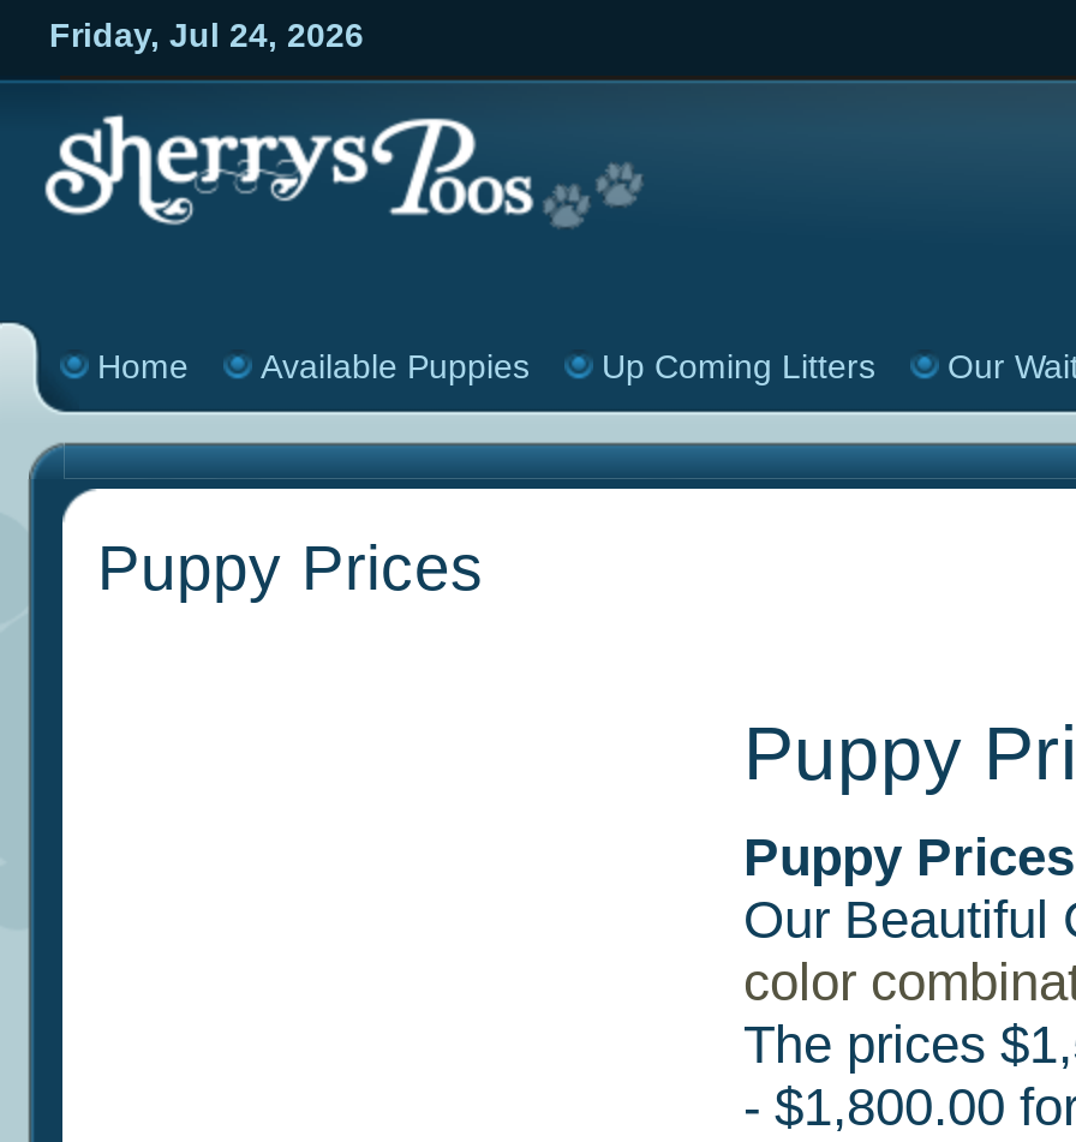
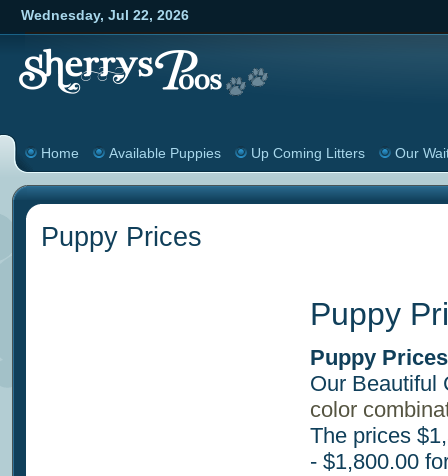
[49,16,364,54] Friday, Jul 24, 2026 -> [20,7,188,23] Wednesday, Jul 22, 2026

